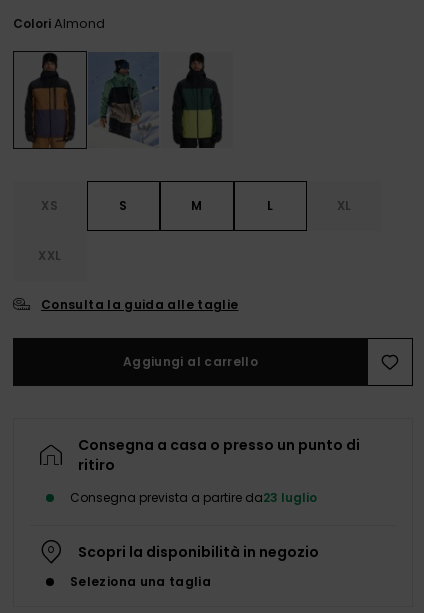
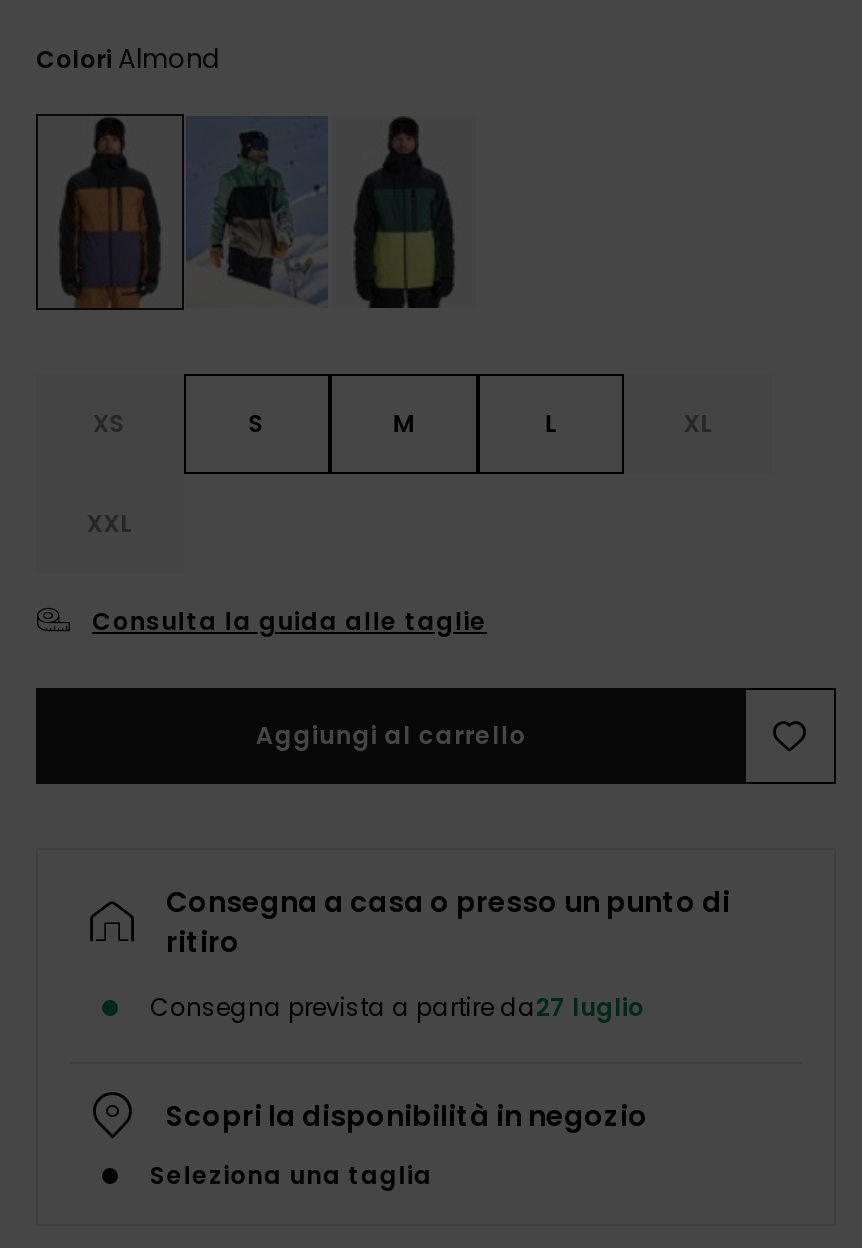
[70,489,317,506] Consegna prevista a partire da23 luglio -> [150,990,644,1024] Consegna prevista a partire da27 luglio

